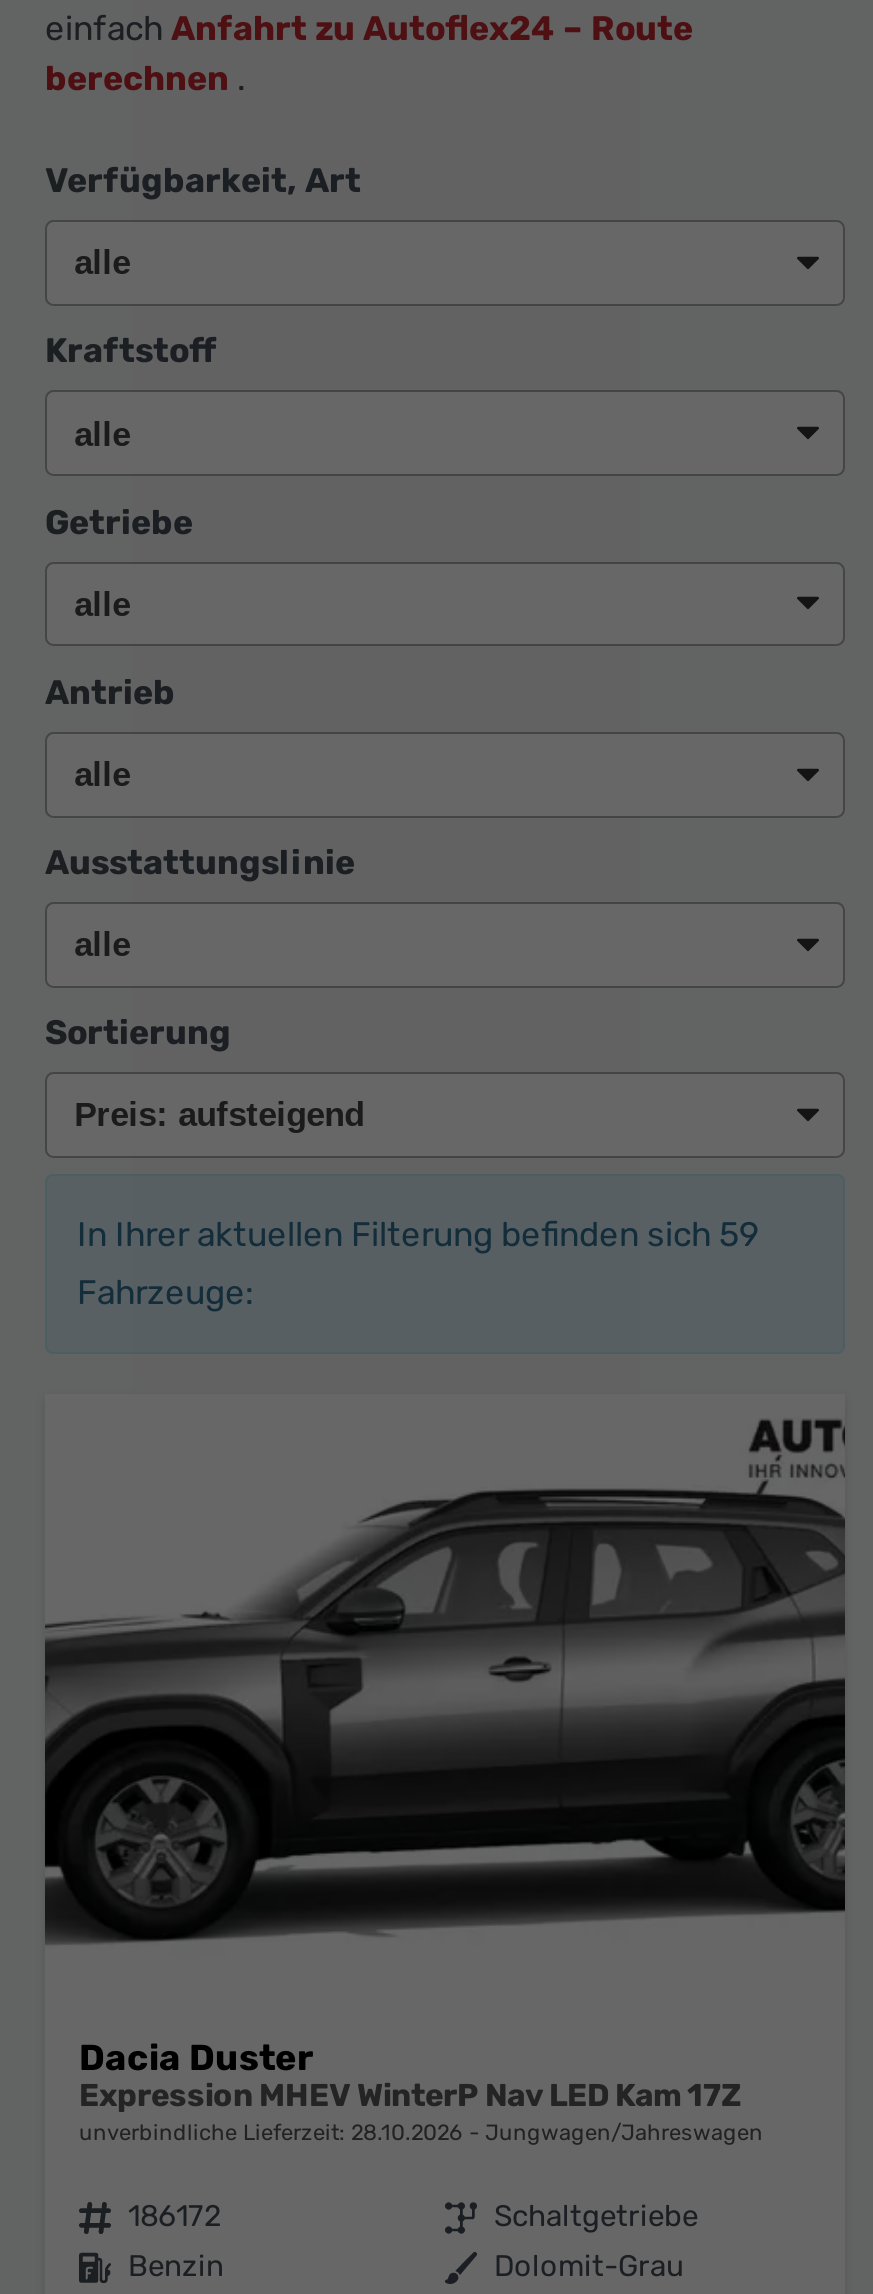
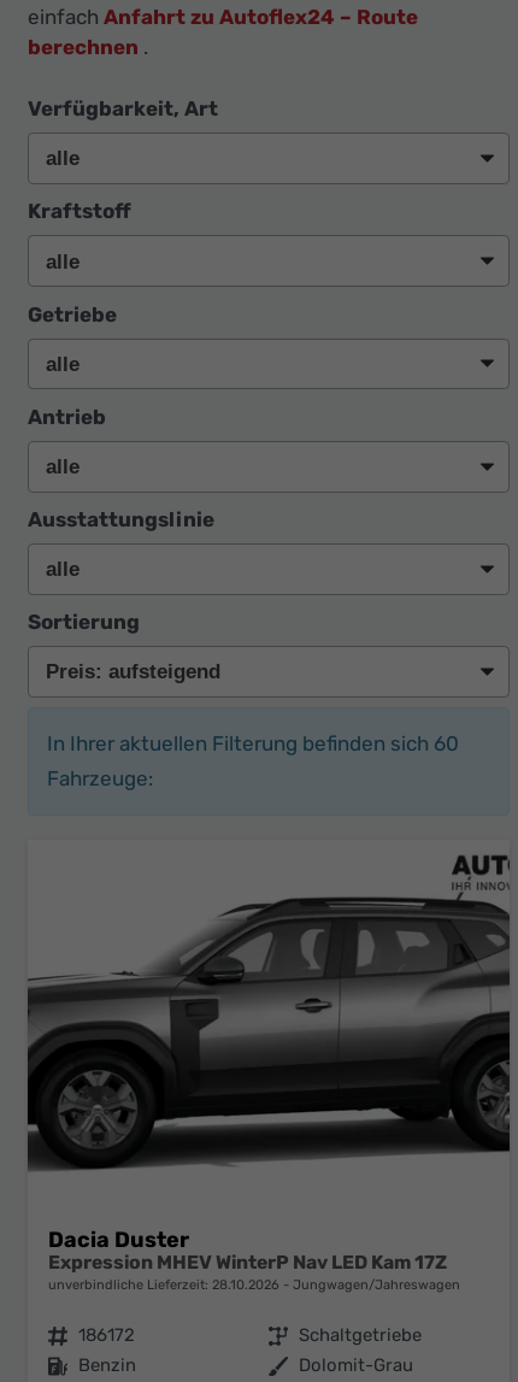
[77,1215,759,1255] In Ihrer aktuellen Filterung befinden sich 59 -> [47,732,459,756] In Ihrer aktuellen Filterung befinden sich 60

